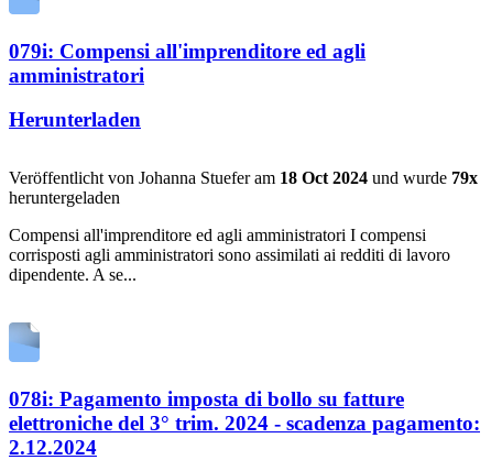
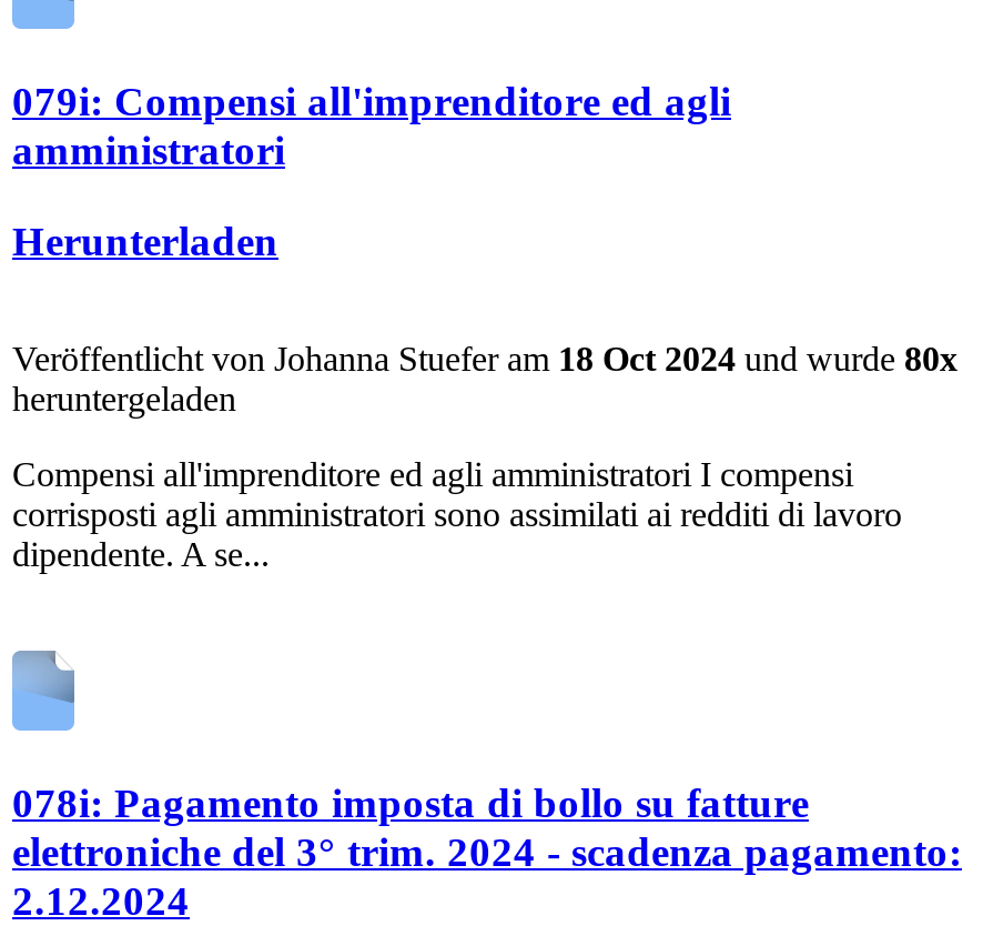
[9,168,478,187] Veröffentlicht von Johanna Stuefer am 18 Oct 2024 und wurde 79x -> [12,340,957,378] Veröffentlicht von Johanna Stuefer am 18 Oct 2024 und wurde 80x

